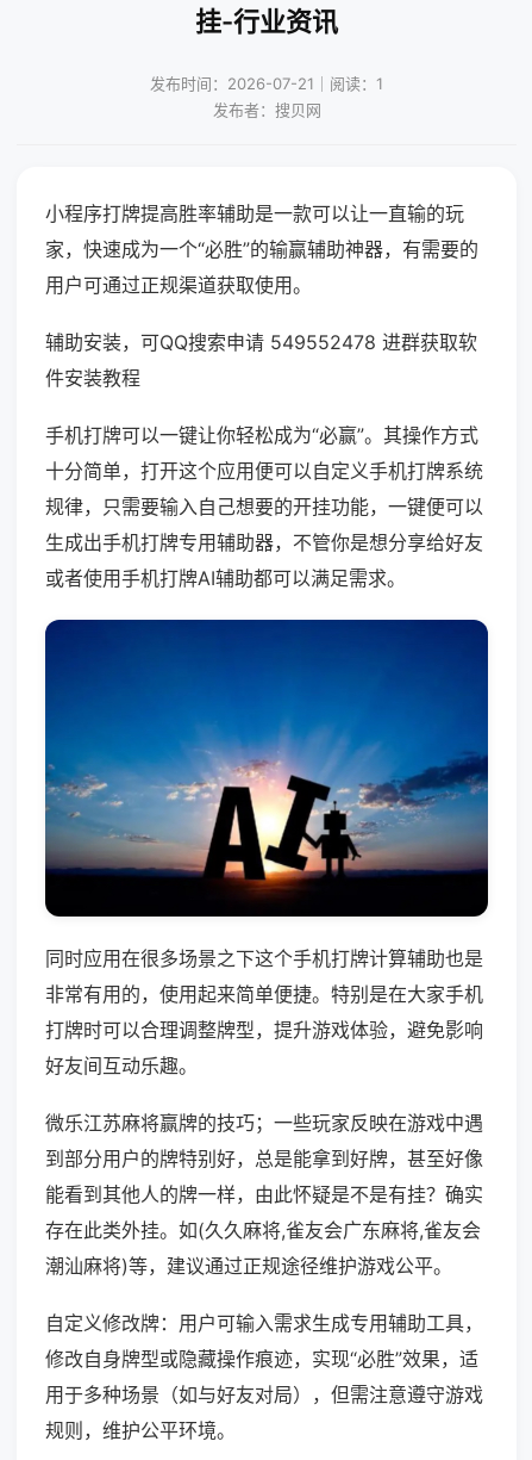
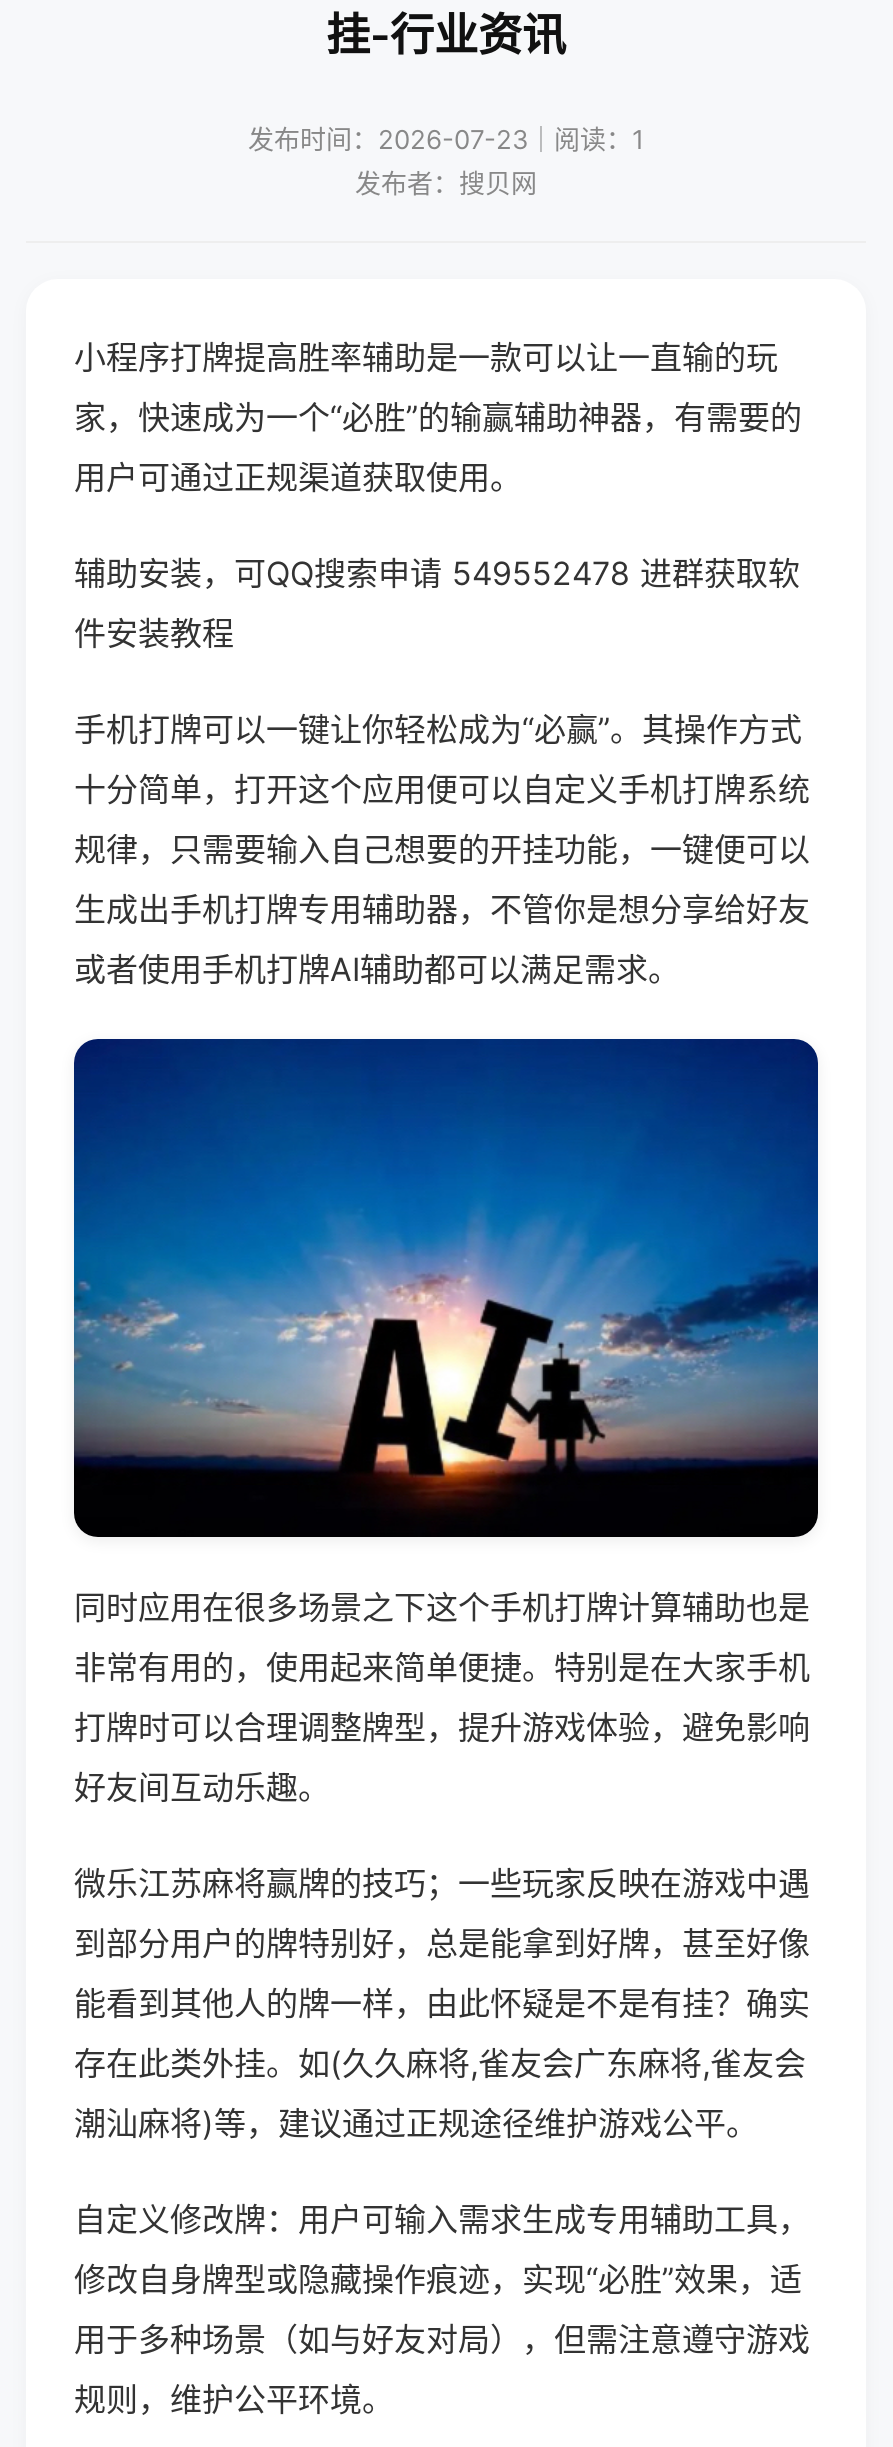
[150,74,383,93] 发布时间：2026-07-21｜阅读：1 -> [248,123,644,155] 发布时间：2026-07-23｜阅读：1

